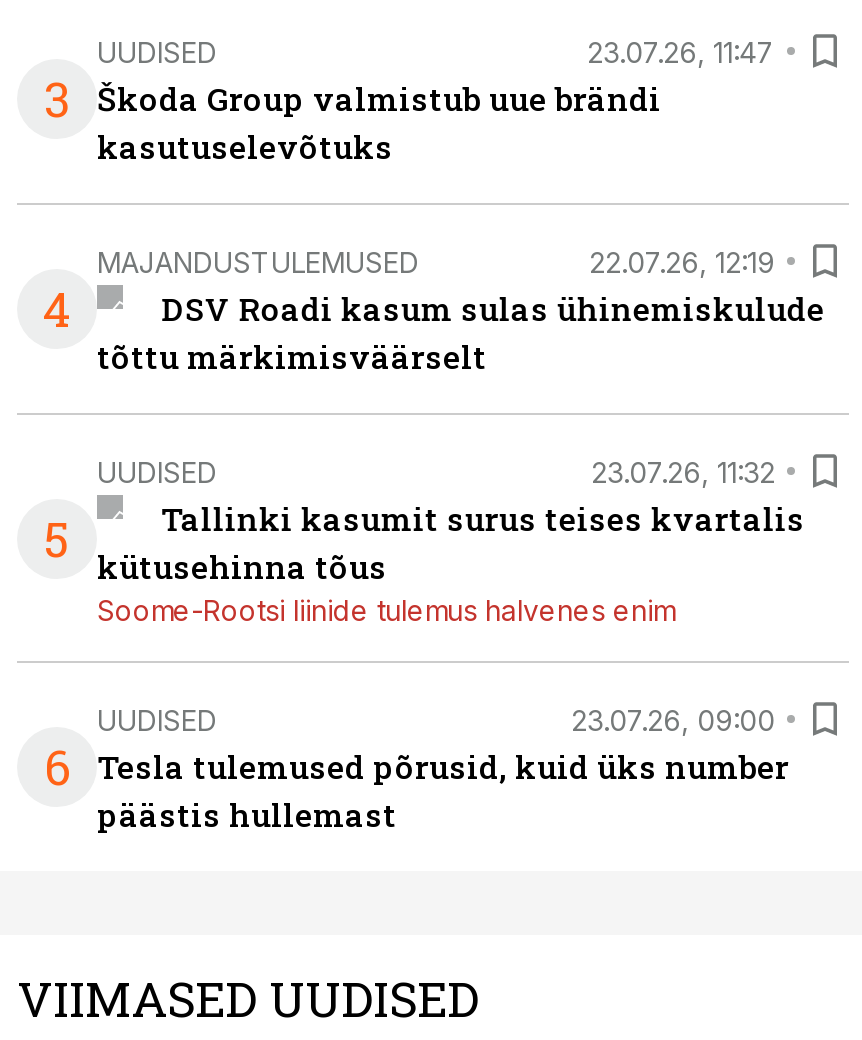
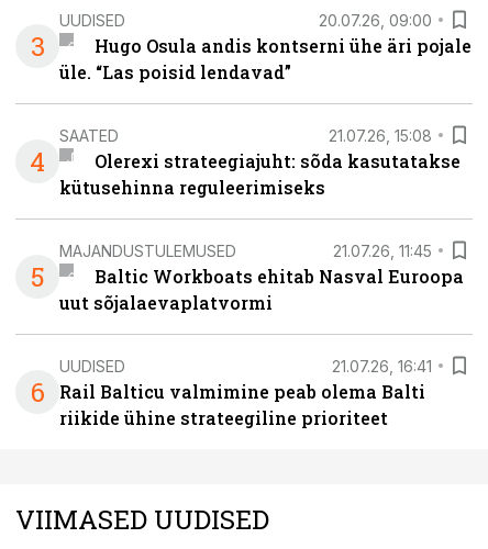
[97,34,775,167] 23.07.26, 11:47 | Škoda Group valmistub uue brändi | kasutuselevõtuks -> [59,10,471,83] 20.07.26, 09:00 | Hugo Osula andis kontserni ühe äri pojale | üle. “Las poisid lendavad”
moved [97,244,419,278] -> [59,241,236,260]: MAJANDUSTULEMUSED
[97,244,825,377] 22.07.26, 12:19 | DSV Roadi kasum sulas ühinemiskulude | tõttu märkimisväärselt -> [59,126,460,199] SAATED | 21.07.26, 15:08 | Olerexi strateegiajuht: sõda kasutatakse | kütusehinna reguleerimiseks
[97,454,805,627] UUDISED | 23.07.26, 11:32 | Tallinki kasumit surus teises kvartalis | kütusehinna tõus | Soome-Rootsi liinide tulemus halvenes enim -> [59,241,464,314] 21.07.26, 11:45 | Baltic Workboats ehitab Nasval Euroopa | uut sõjalaevaplatvormi
[97,702,789,835] 23.07.26, 09:00 | Tesla tulemused põrusid, kuid üks number | päästis hullemast -> [59,356,432,429] 21.07.26, 16:41 | Rail Balticu valmimine peab olema Balti | riikide ühine strateegiline prioriteet

